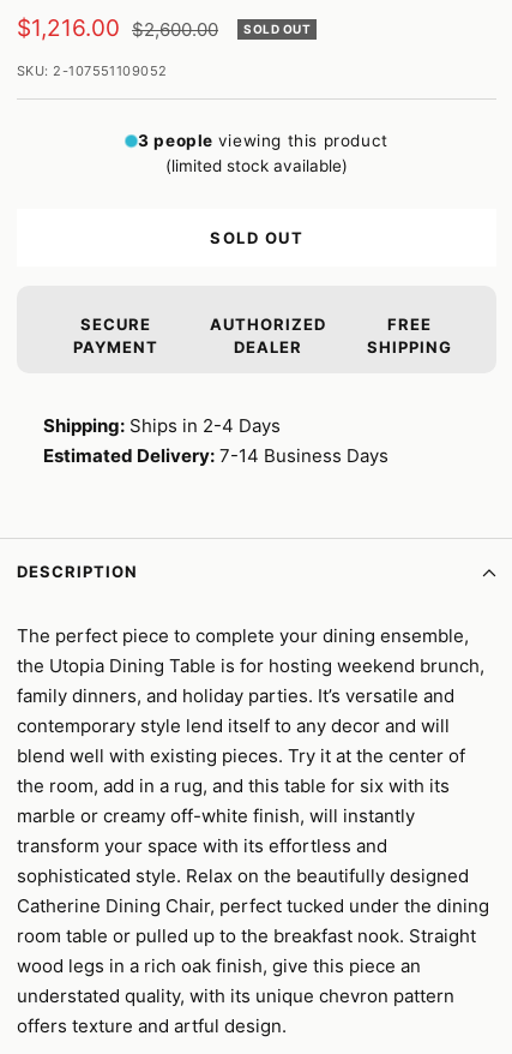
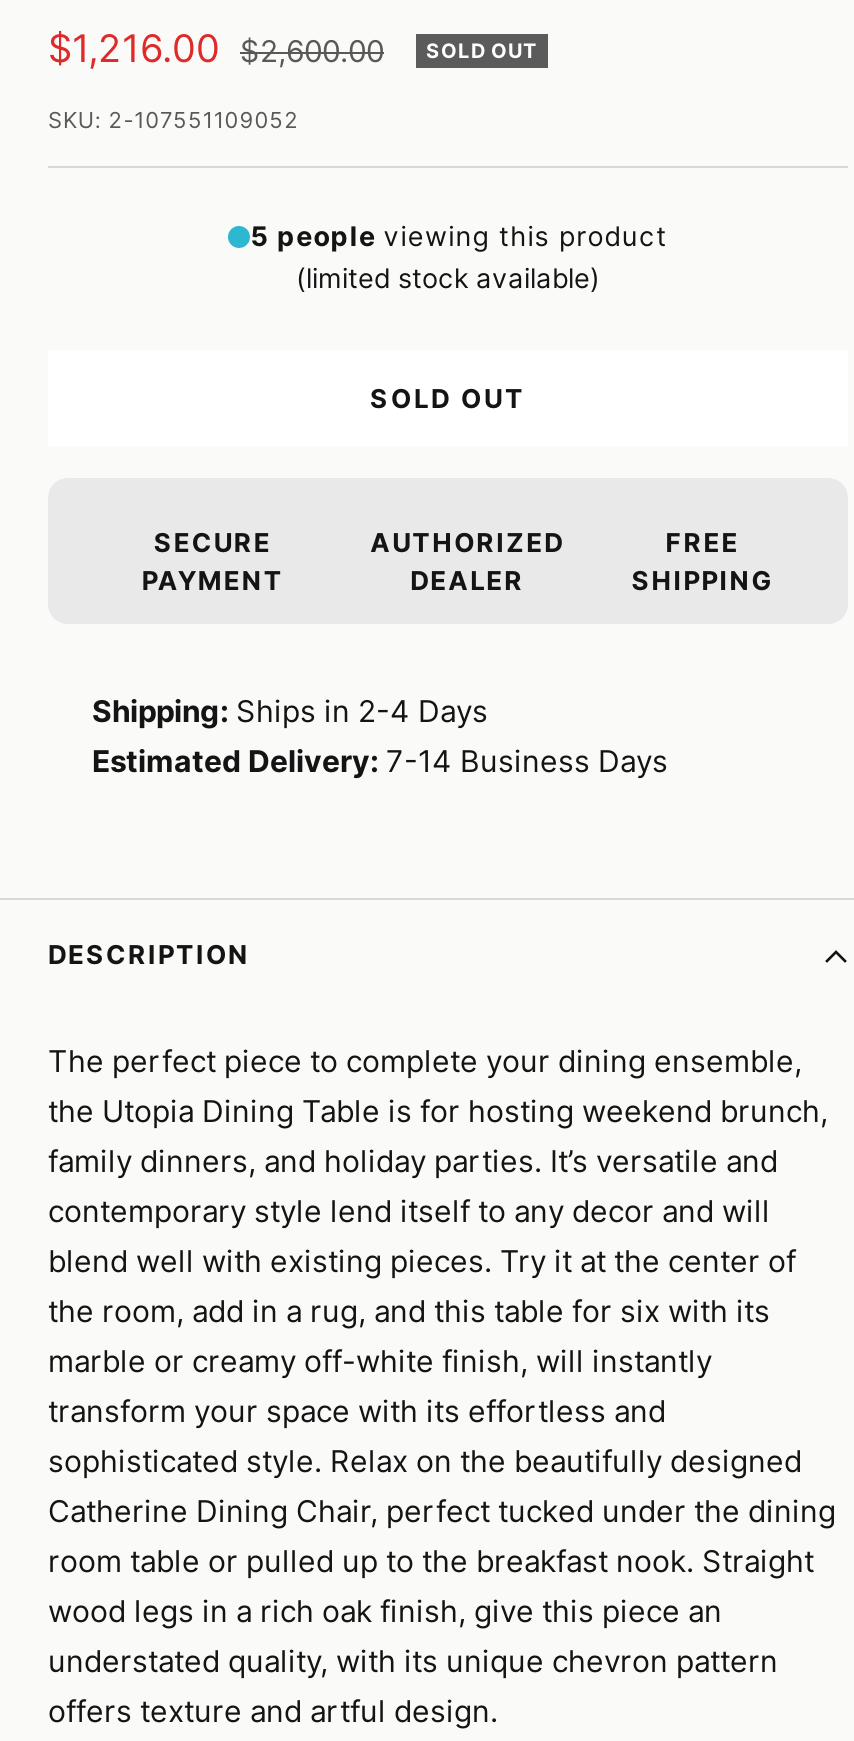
[138,131,388,150] 3 people viewing this product -> [251,220,667,252] 5 people viewing this product

